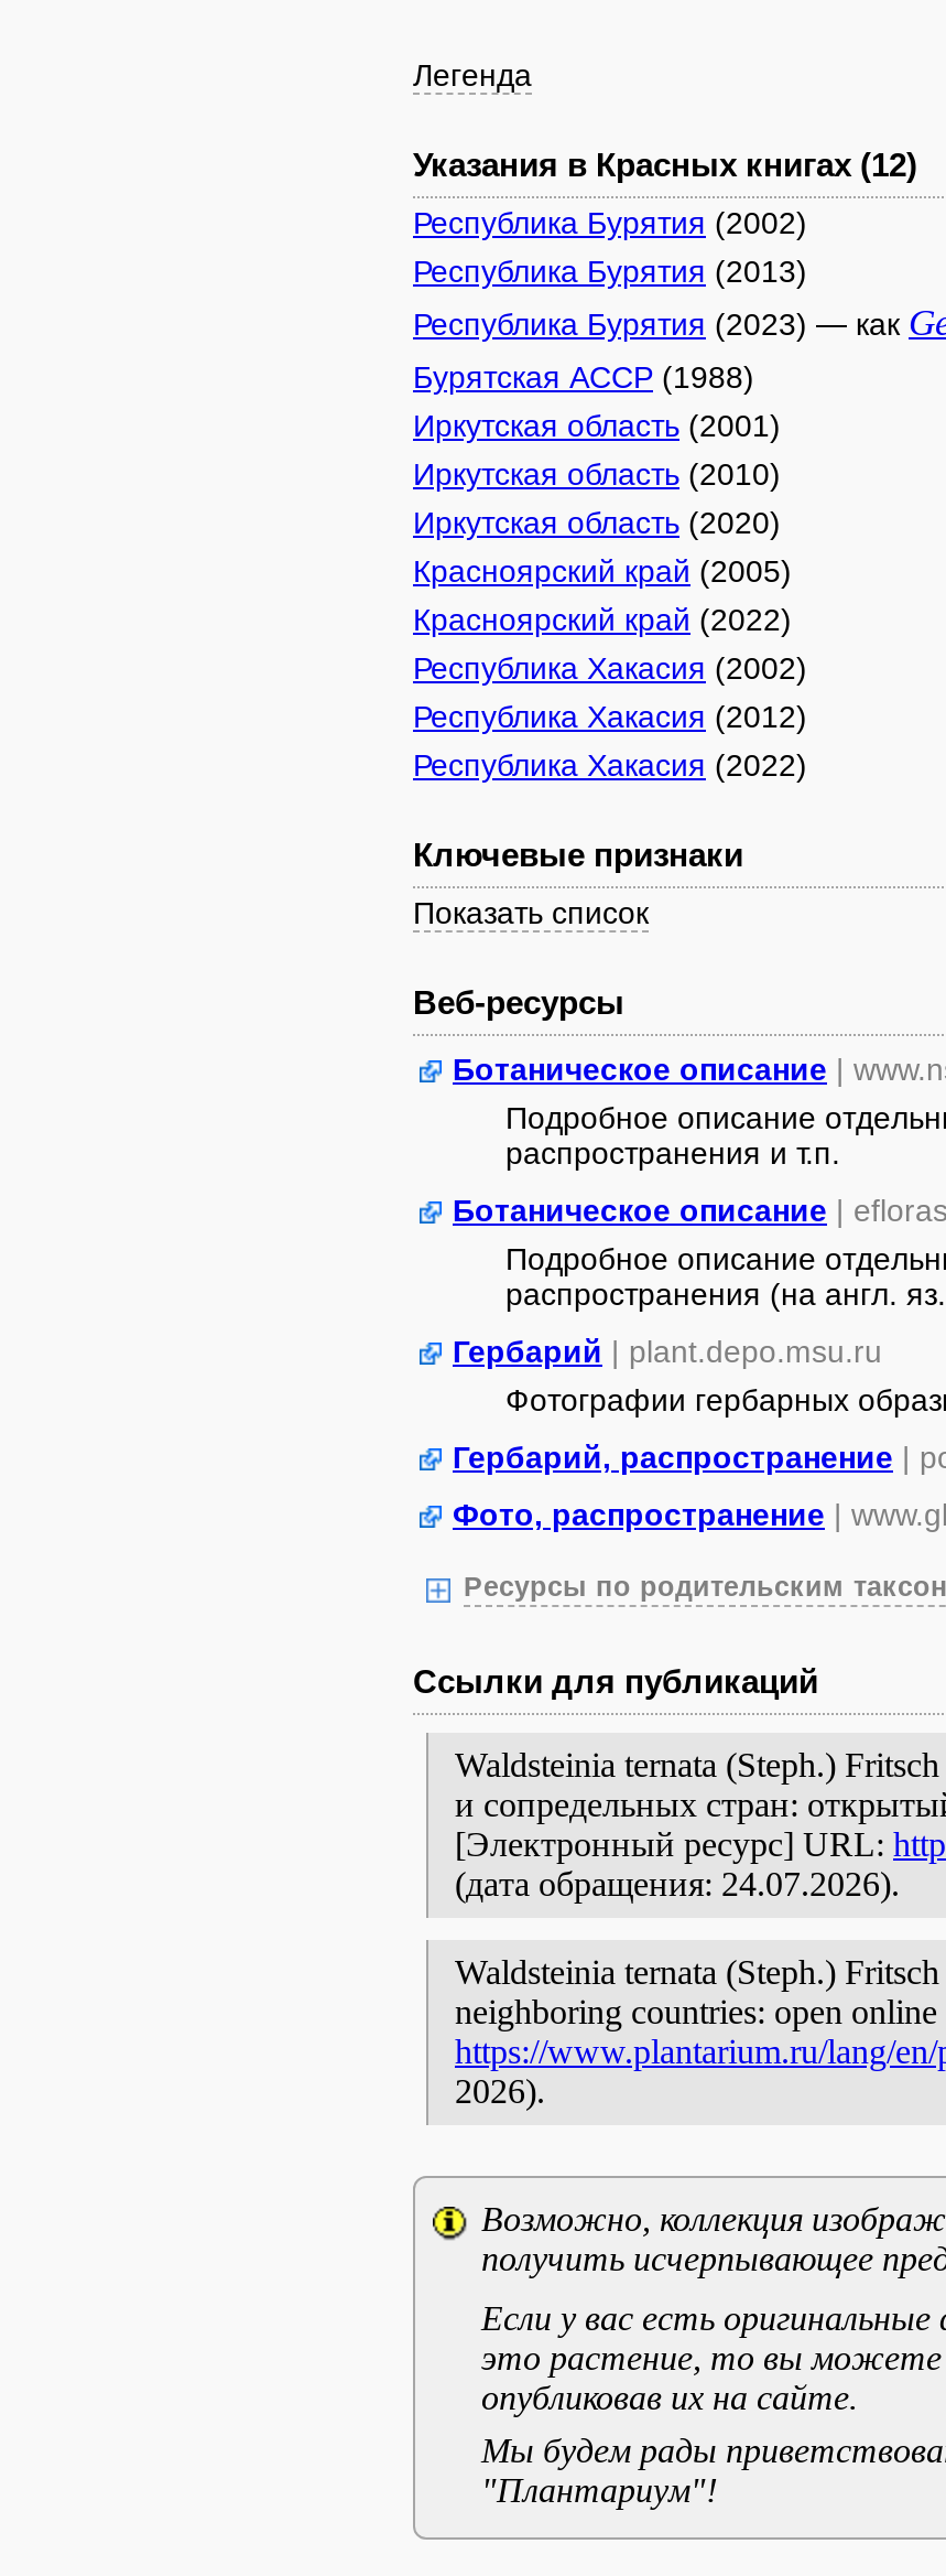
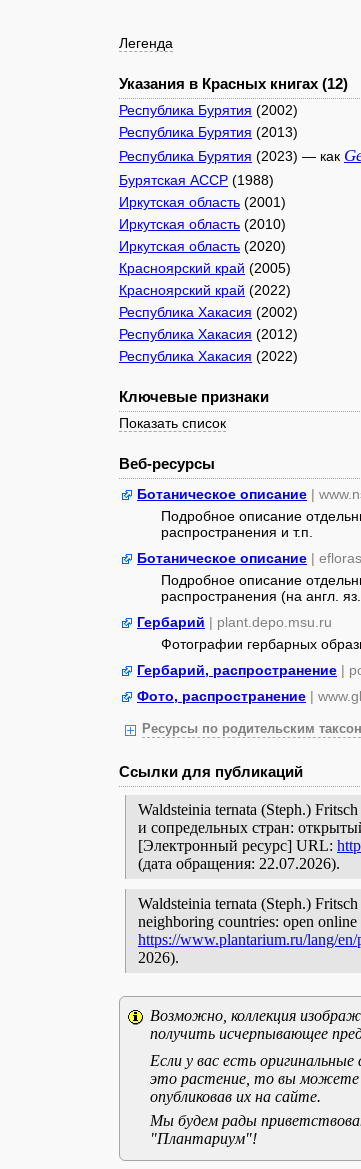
[455,1865,900,1903] (дата обращения: 24.07.2026). -> [138,855,340,872] (дата обращения: 22.07.2026).

